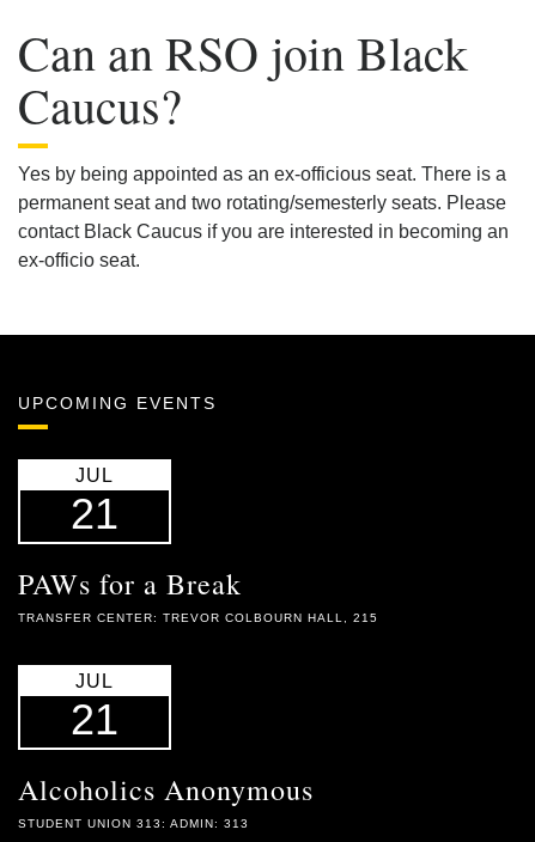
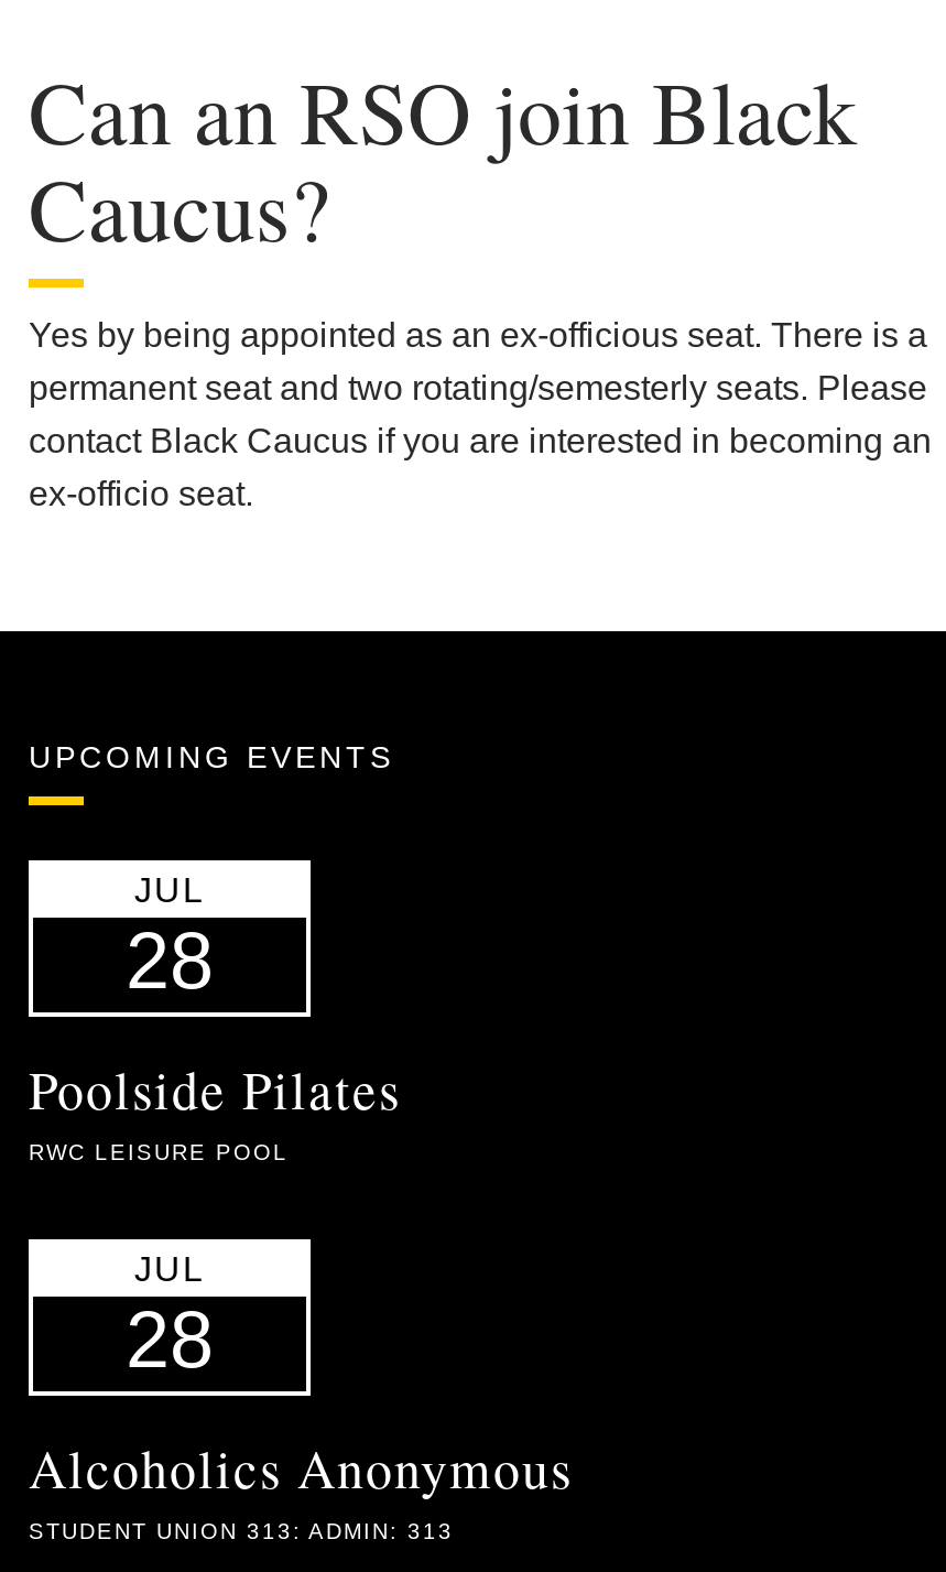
[71,489,118,538] 21 -> [126,915,214,1006] 28
[18,565,378,624] PAWs for a Break | TRANSFER CENTER: TREVOR COLBOURN HALL, 215 -> [29,1054,401,1164] Poolside Pilates | RWC LEISURE POOL
[71,695,118,744] 21 -> [126,1294,214,1385] 28

